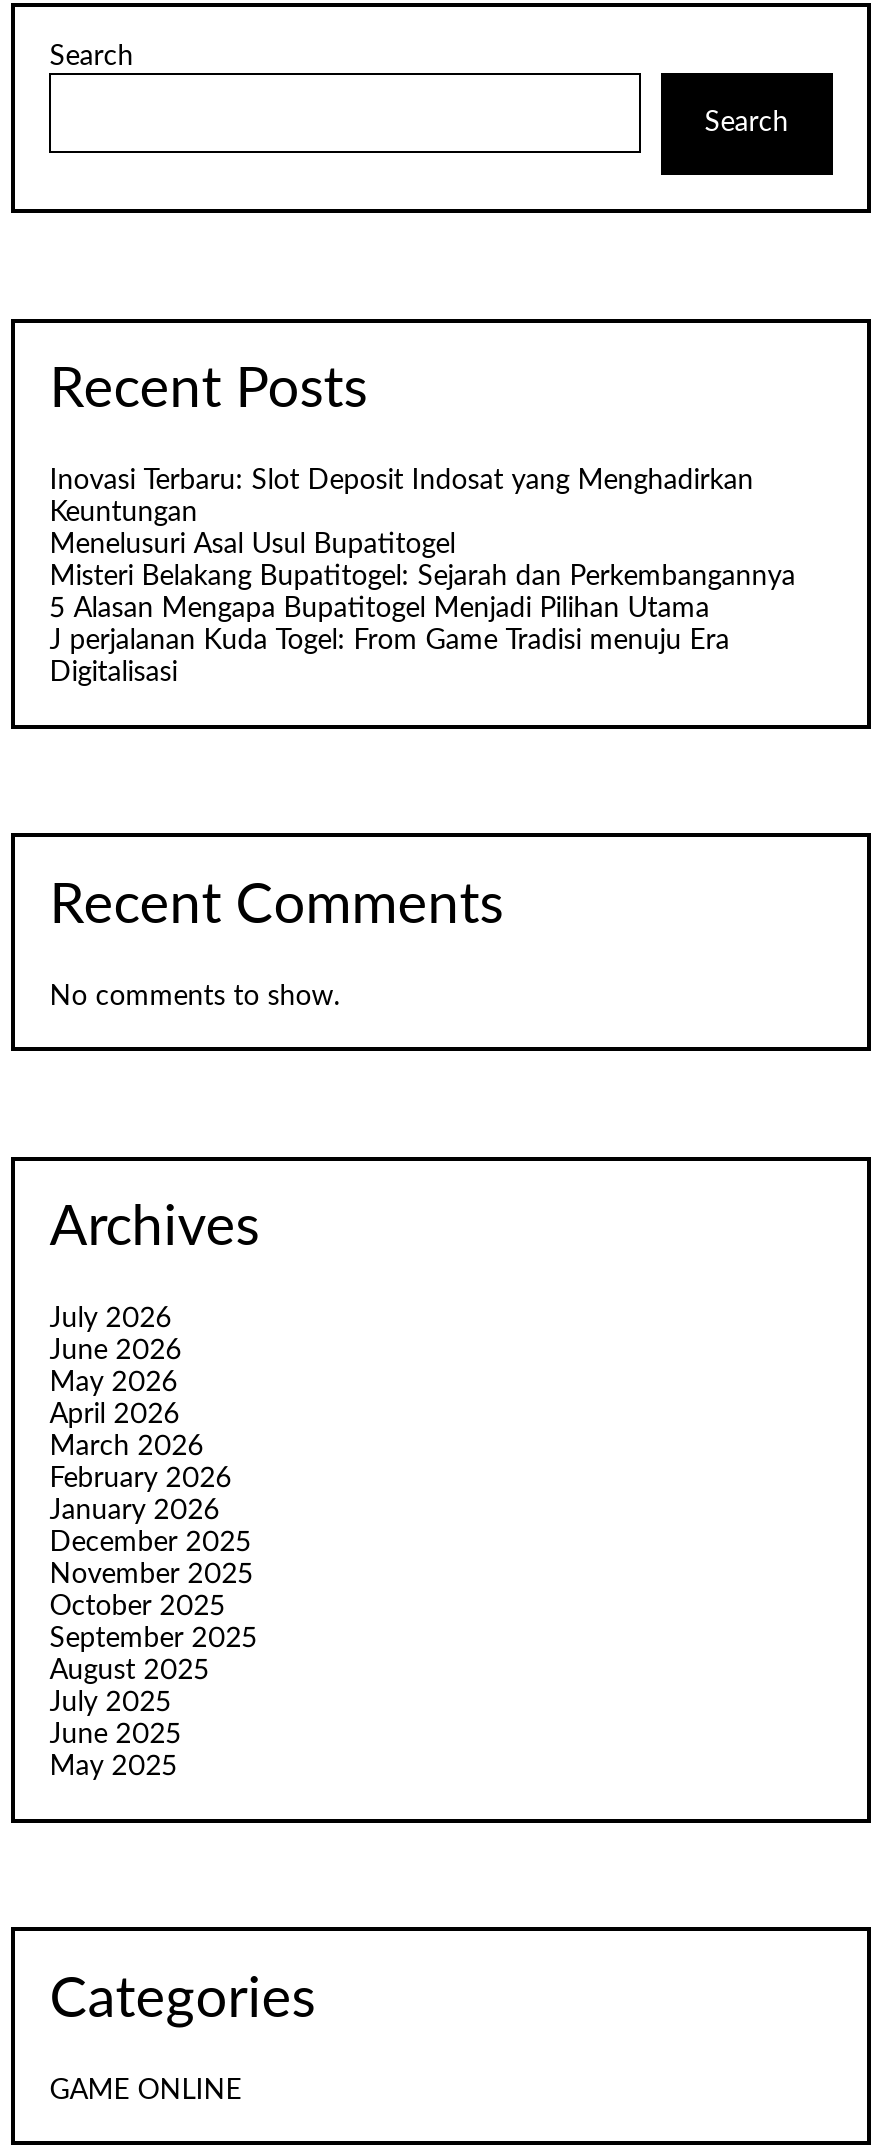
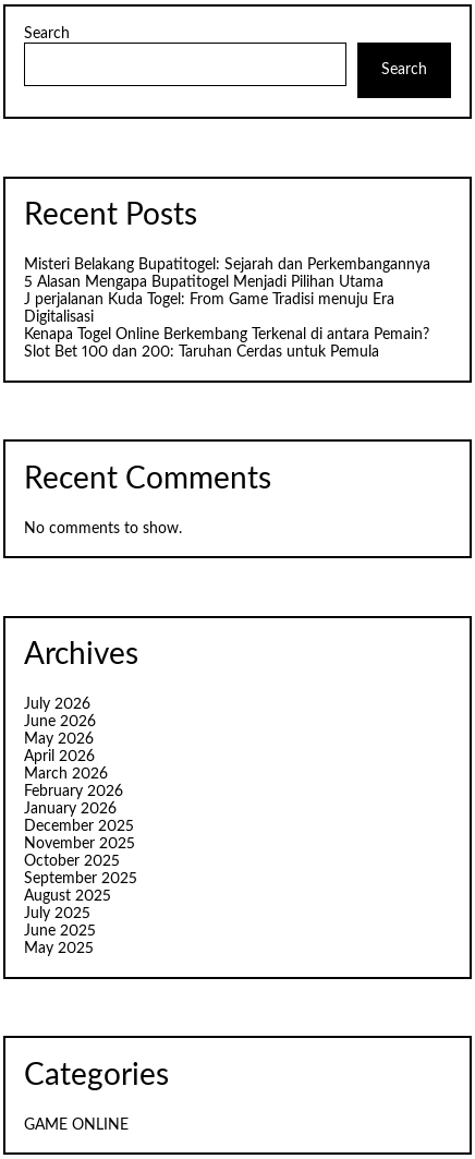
[49,468,753,560] Inovasi Terbaru: Slot Deposit Indosat yang Menghadirkan | Keuntungan | Menelusuri Asal Usul Bupatitogel -> none
moved [49,564,795,688] -> [24,258,431,325]: Misteri Belakang Bupatitogel: Sejarah dan Perkembangannya | 5 Alasan Mengapa Bupatitogel Menjadi Pilihan Utama | J perjalanan Kuda Togel: From Game Tradisi menuju Era | Digitalisasi
none -> [24,328,429,360] Kenapa Togel Online Berkembang Terkenal di antara Pemain? | Slot Bet 100 dan 200: Taruhan Cerdas untuk Pemula

